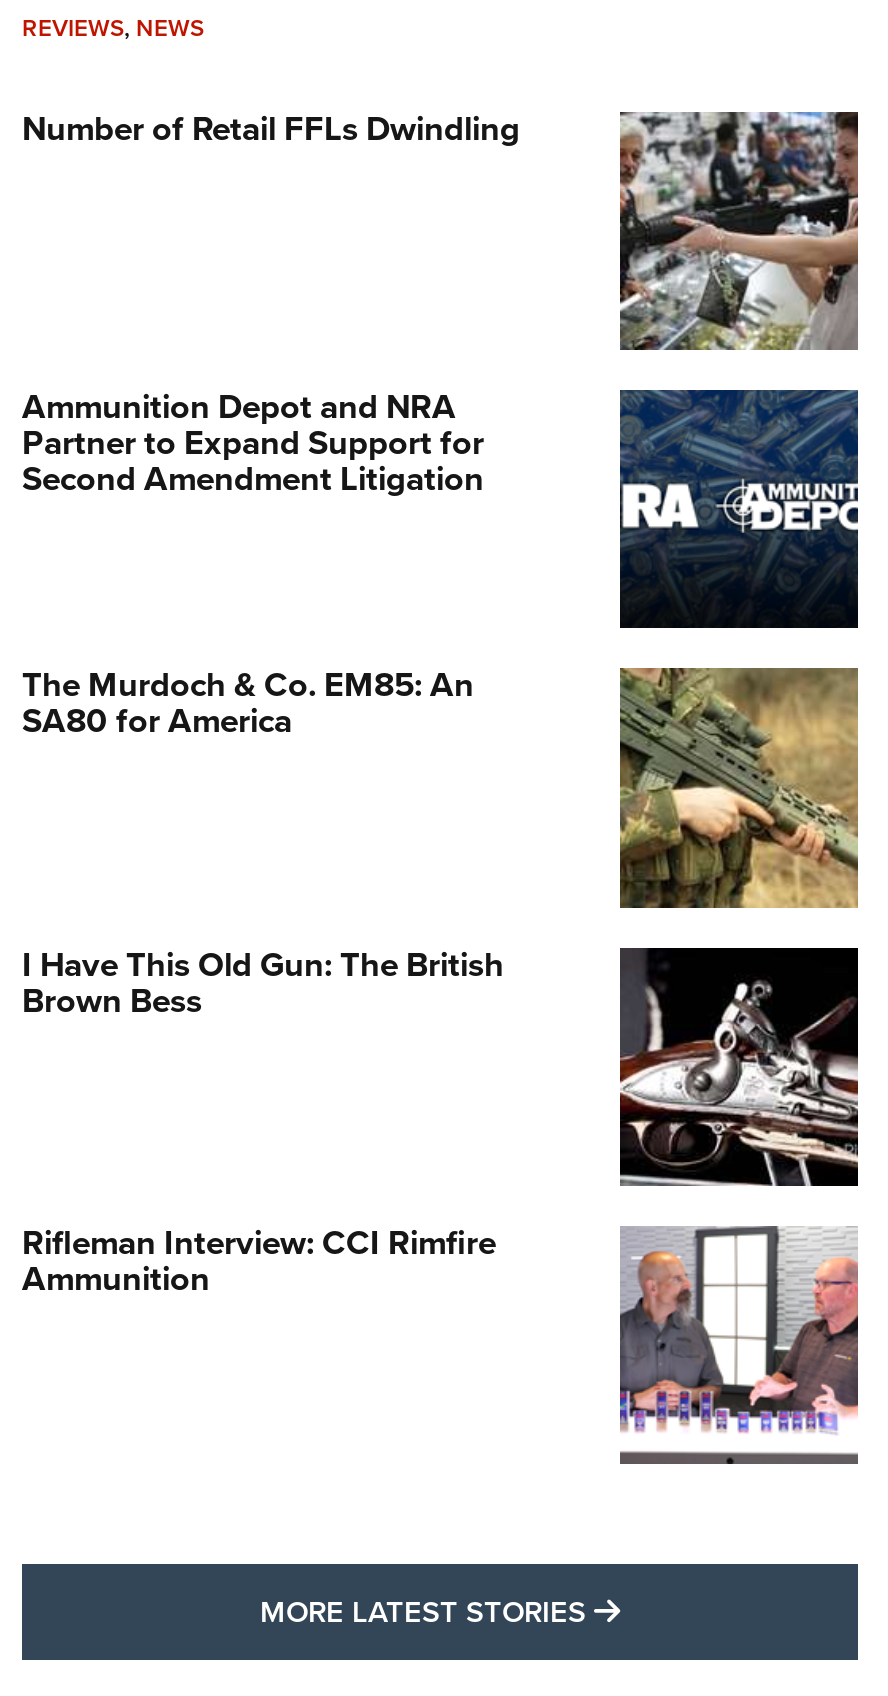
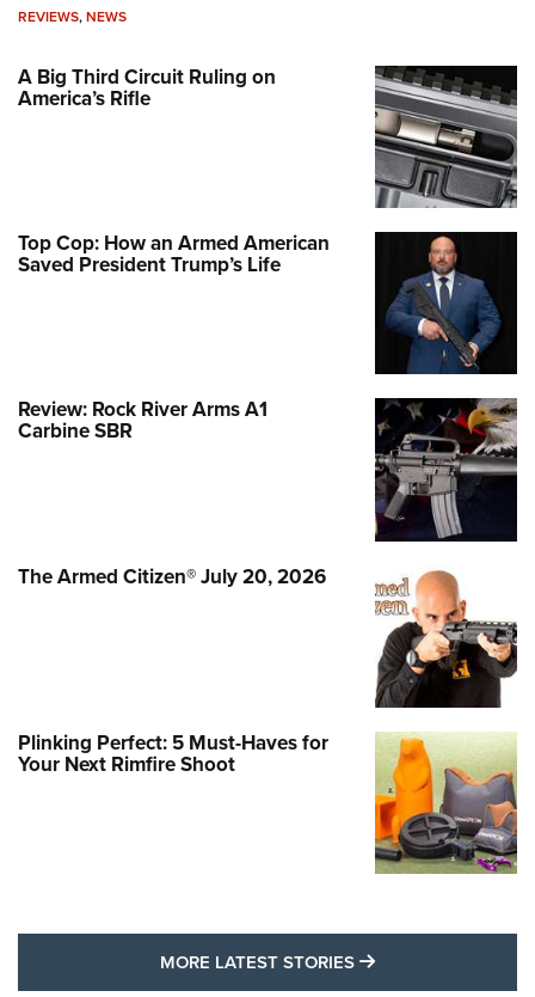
[22,103,520,153] Number of Retail FFLs Dwindling -> [18,62,276,112] A Big Third Circuit Ruling on | America’s Rifle
[620,110,860,350] [image] -> [375,65,518,208] [image]
[22,382,484,504] Ammunition Depot and NRA | Partner to Expand Support for | Second Amendment Litigation -> [18,228,330,279] Top Cop: How an Armed American | Saved President Trump’s Life
[618,388,860,628] [image] -> [374,231,517,374] [image]
[22,661,474,747] The Murdoch & Co. EM85: An | SA80 for America -> [18,395,267,445] Review: Rock River Arms A1 | Carbine SBR
[618,666,860,910] [image] -> [374,397,518,543] [image]
[22,939,504,1025] I Have This Old Gun: The British | Brown Bess -> [18,561,326,590] The Armed Citizen® July 20, 2026
[618,946,860,1188] [image] -> [374,567,517,708] [image]
[22,1218,496,1304] Rifleman Interview: CCI Rimfire | Ammunition -> [18,728,328,778] Plinking Perfect: 5 Must-Haves for | Your Next Rimfire Shoot
[618,1224,858,1466] [image] -> [374,733,518,875] [image]

